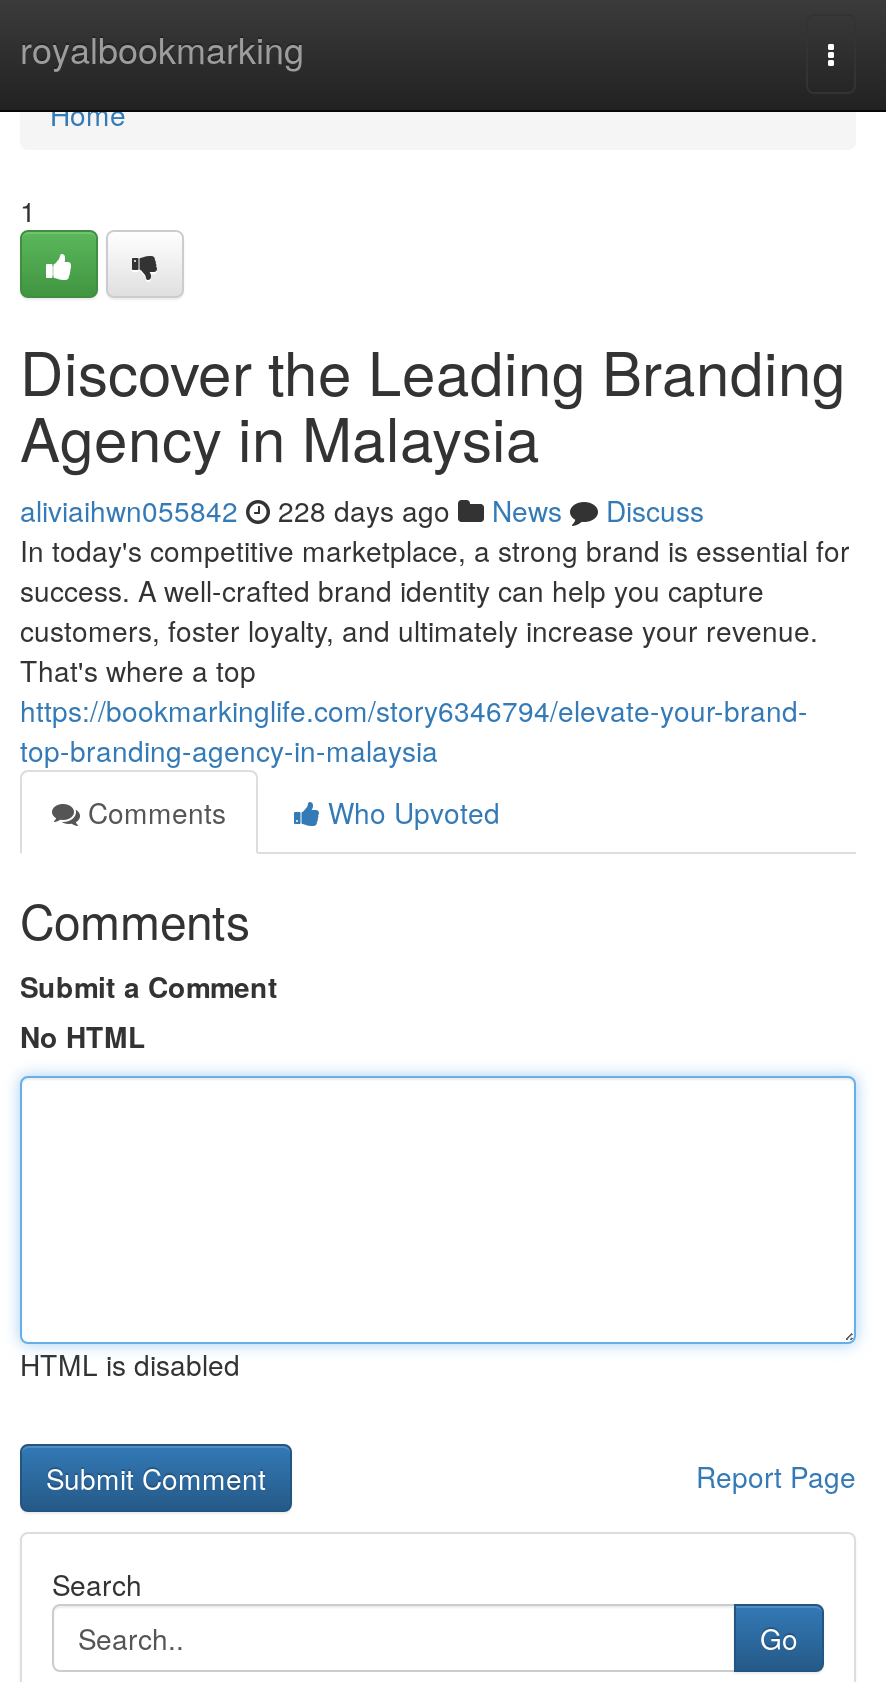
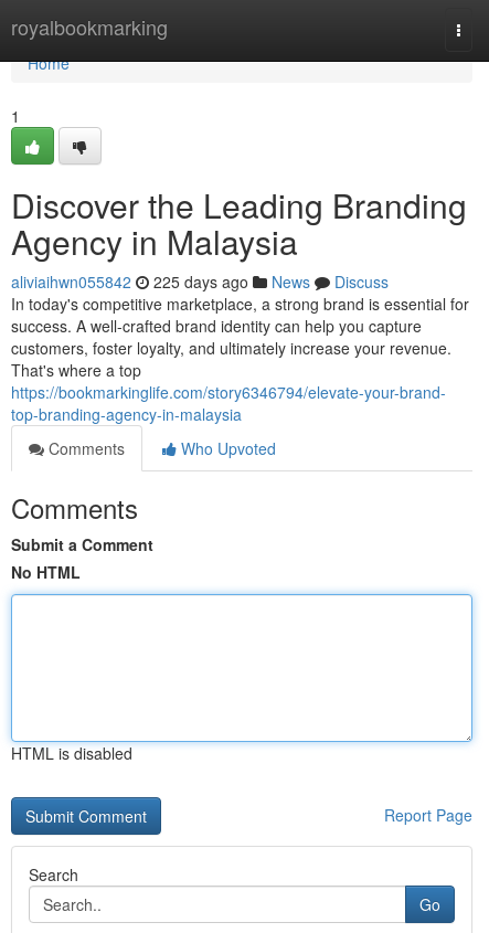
[20,490,704,530] aliviaihwn055842 228 days ago News Discuss -> [11,271,389,293] aliviaihwn055842 225 days ago News Discuss

